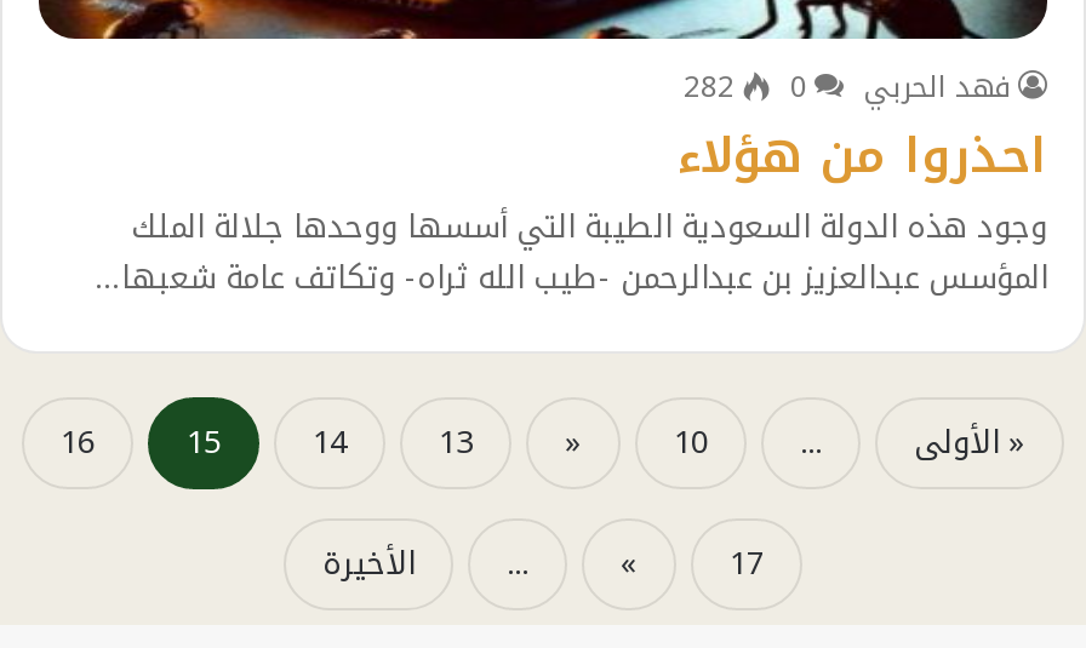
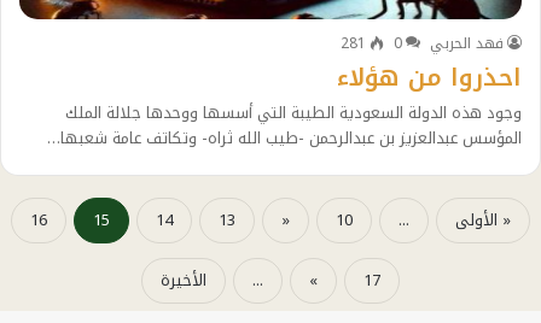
[684,61,1011,114] فهد الحربي 0 282 -> [341,30,504,57] فهد الحربي 0 281

